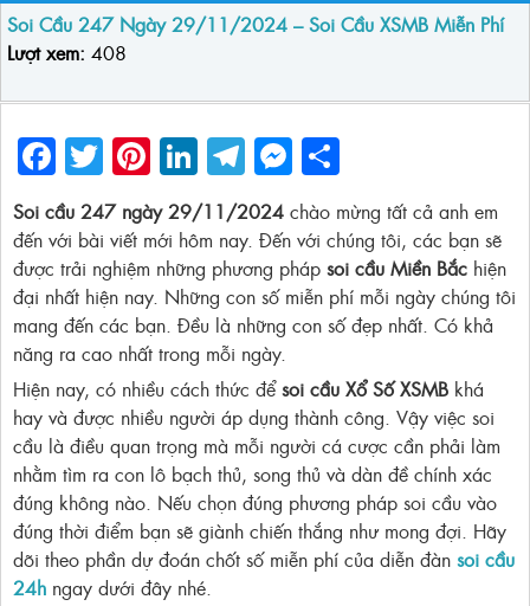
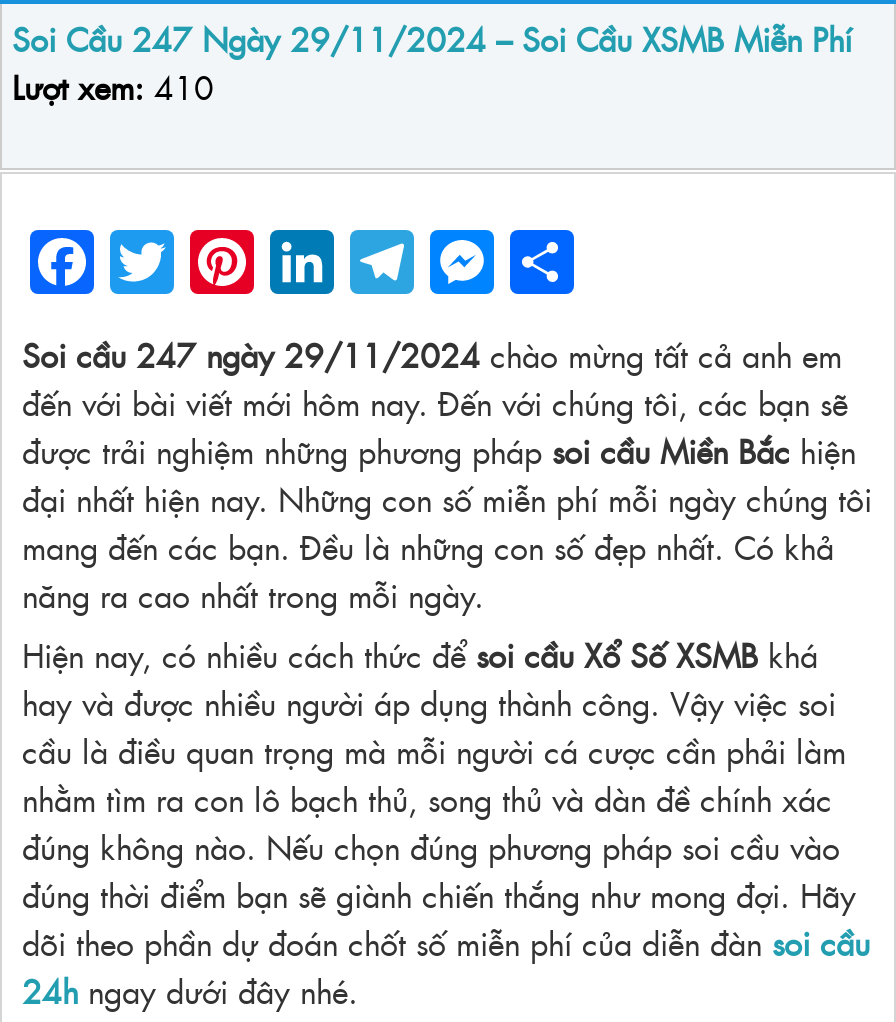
[7,38,127,66] Lượt xem: 408 -> [12,62,214,110] Lượt xem: 410

